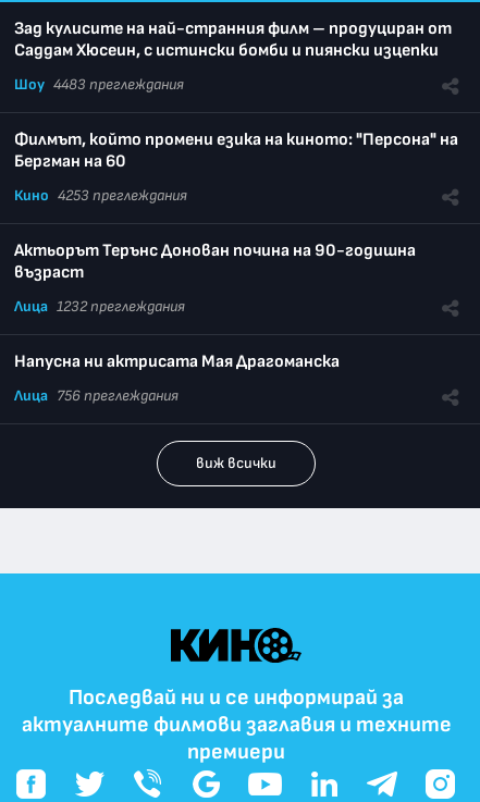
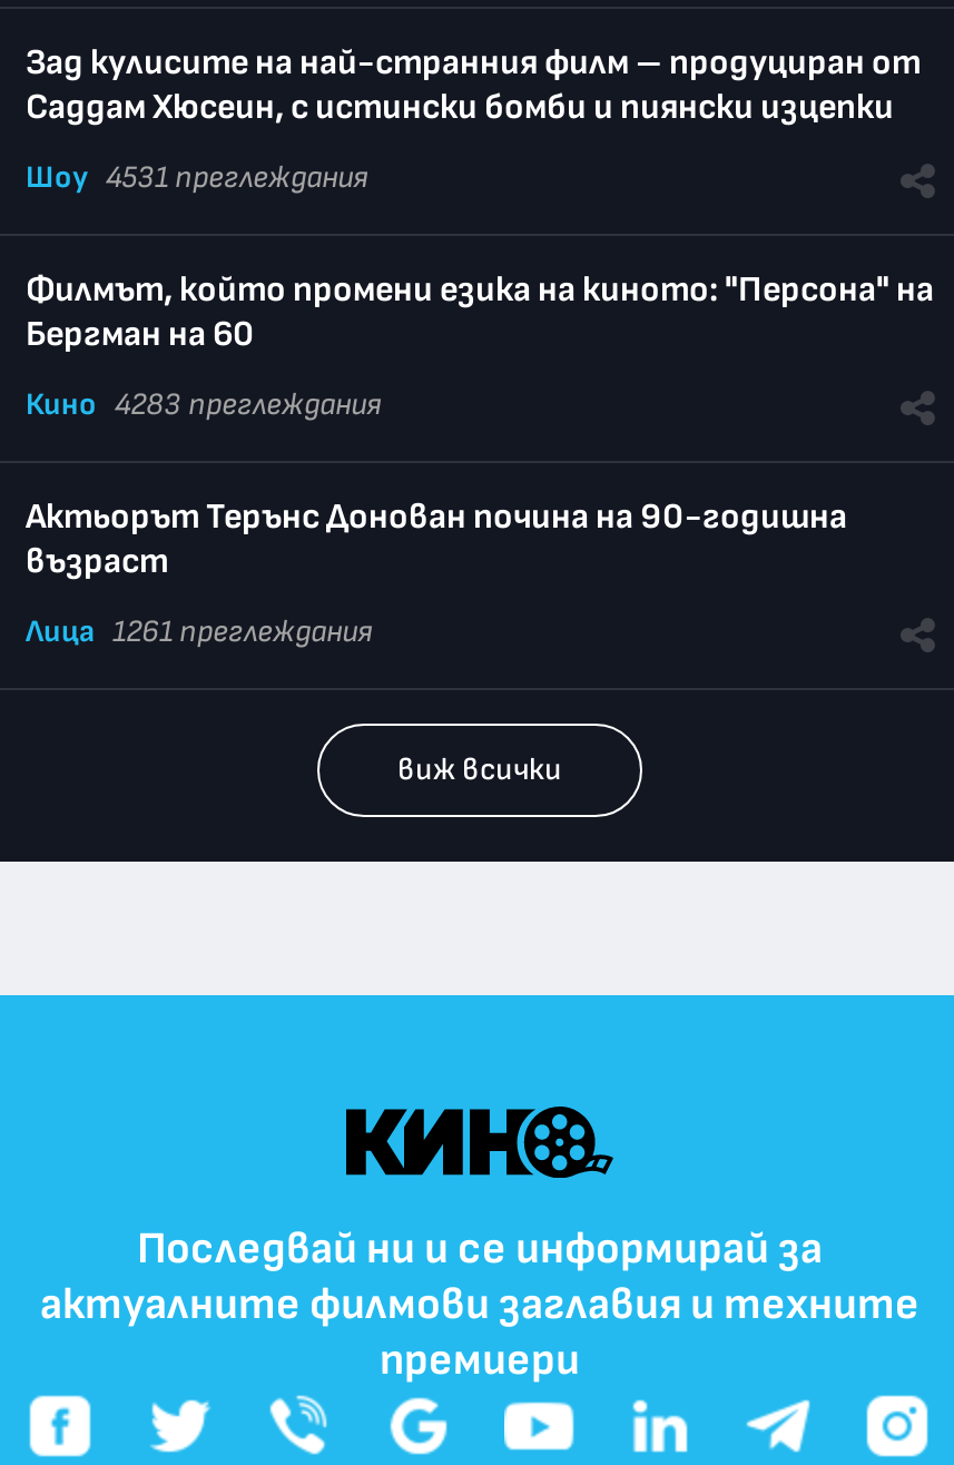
[14,75,184,93] Шоу 4483 преглеждания -> [26,157,368,195] Шоу 4531 преглеждания
[14,186,187,204] Кино 4253 преглеждания -> [26,384,382,422] Кино 4283 преглеждания
[14,297,340,404] Лица 1232 преглеждания | Напусна ни актрисата Мая Драгоманска | Лица 756 преглеждания -> [26,611,373,649] Лица 1261 преглеждания

